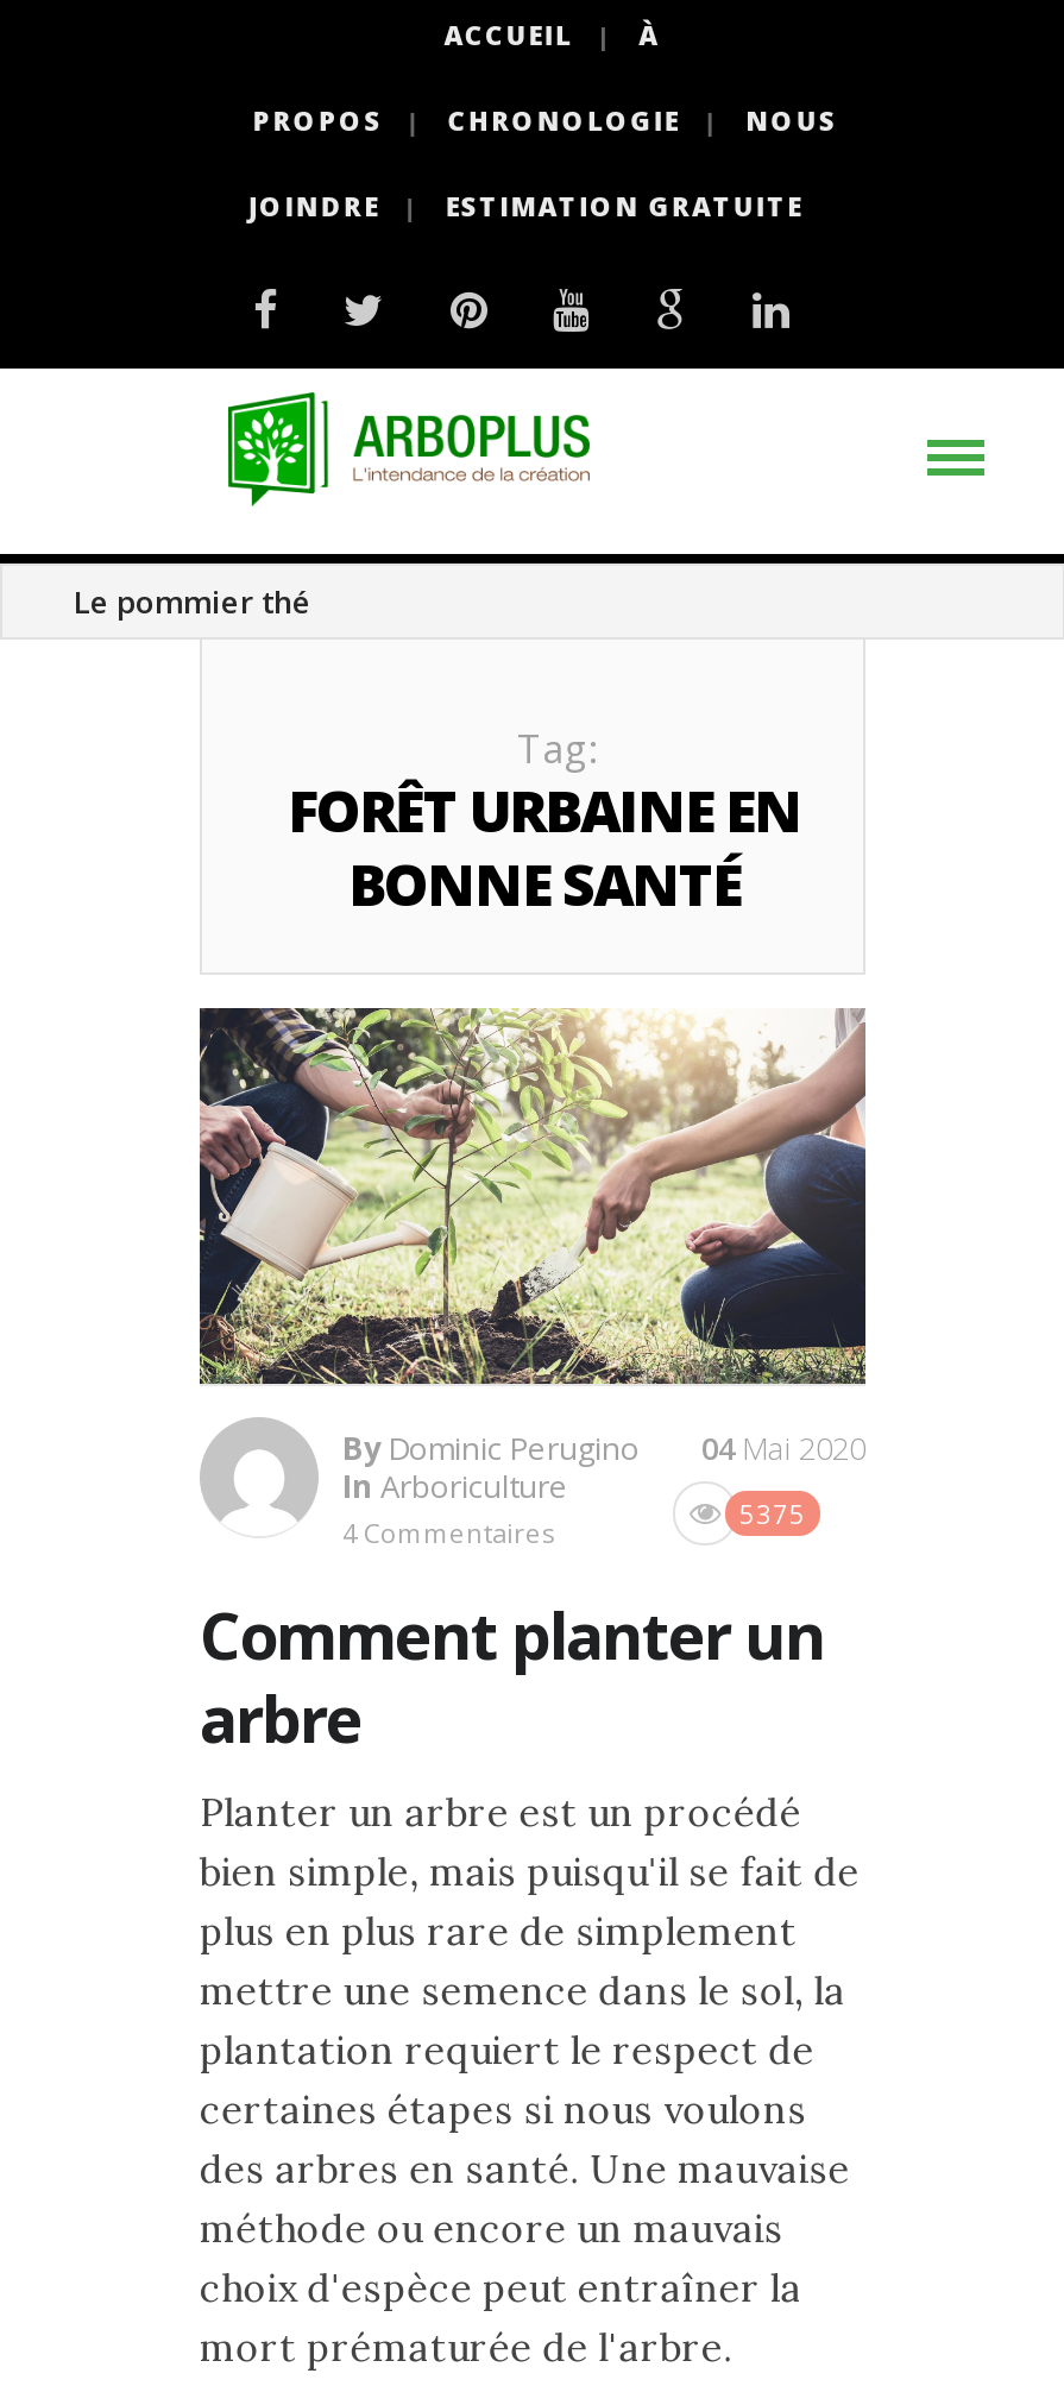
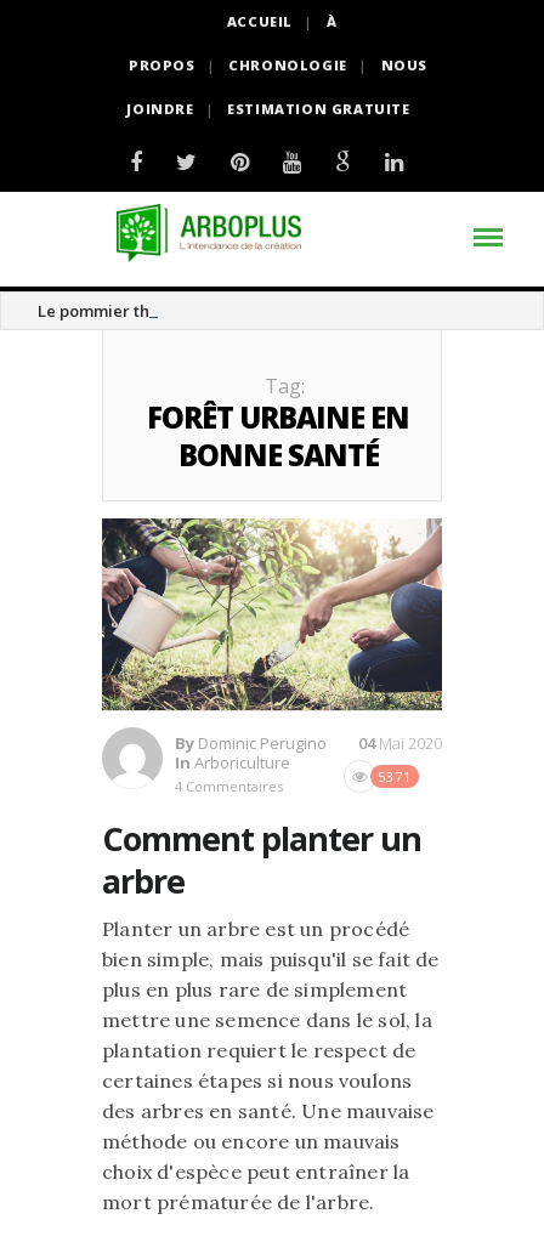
[739,1494,806,1530] 5375 -> [378,767,412,785] 5371

